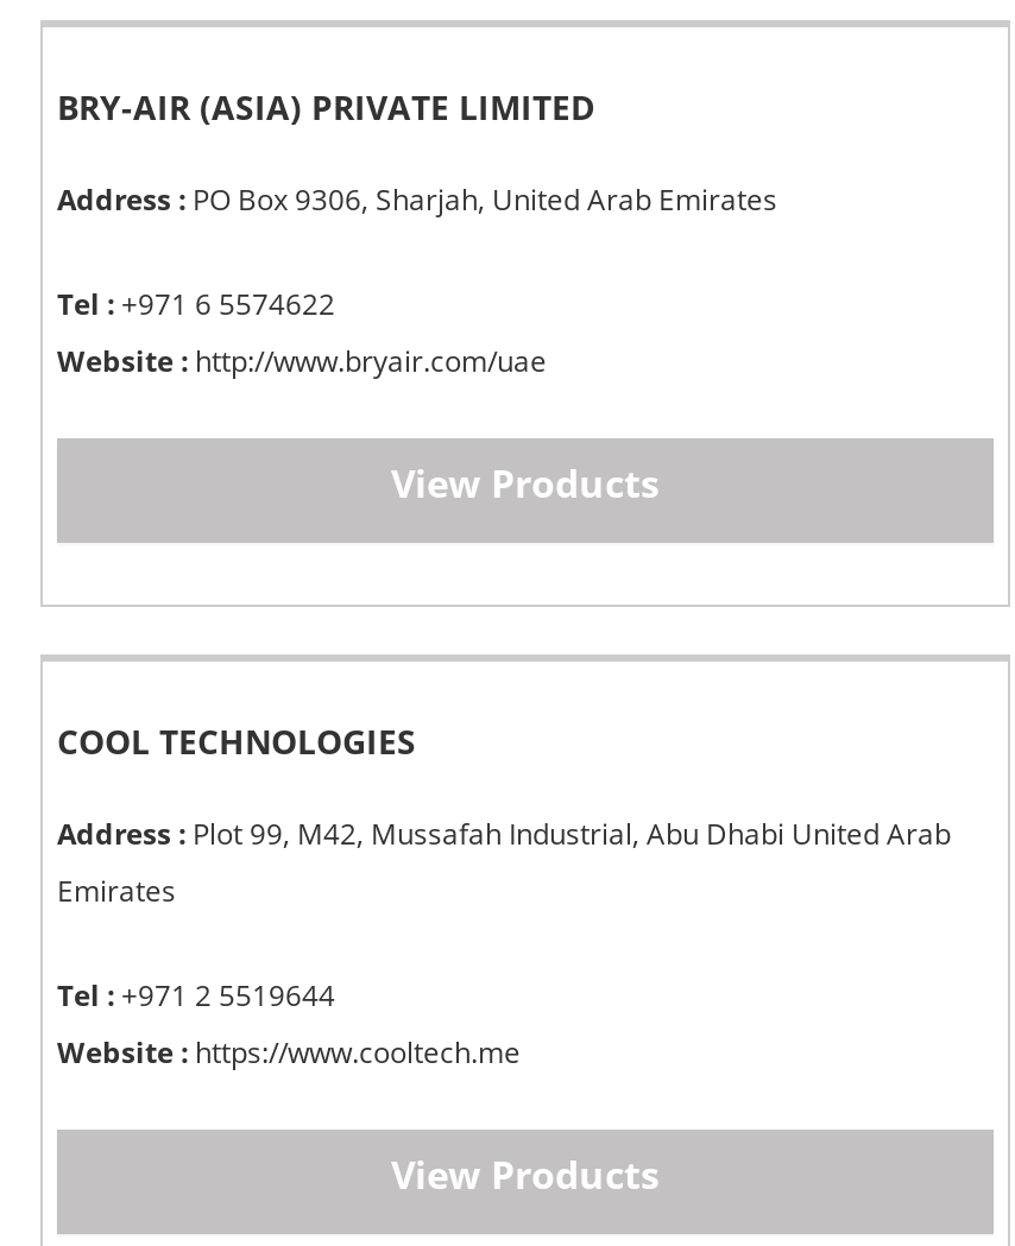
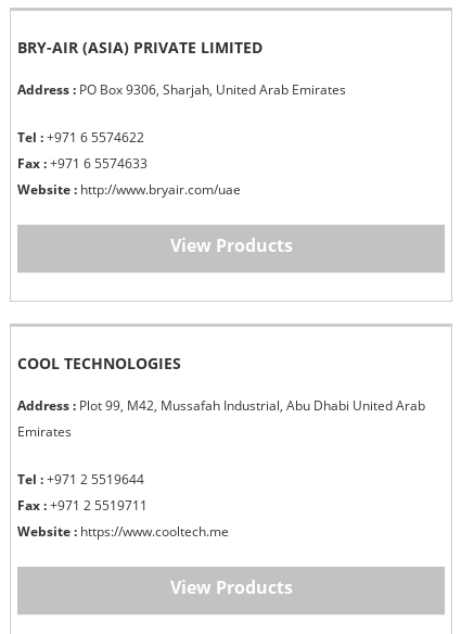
none -> [17,154,148,173] Fax : +971 6 5574633
none -> [17,496,148,515] Fax : +971 2 5519711

